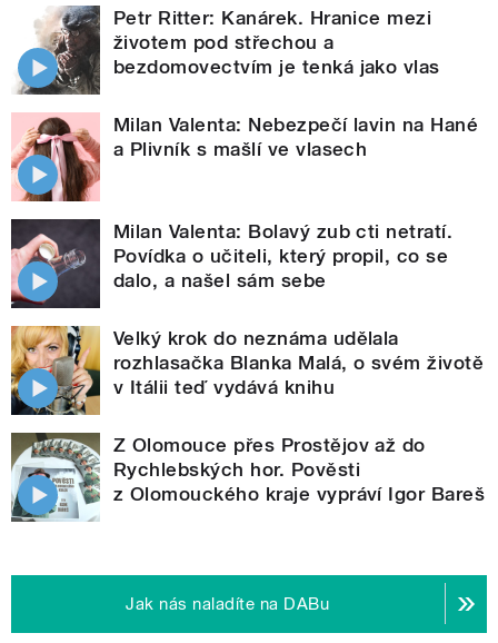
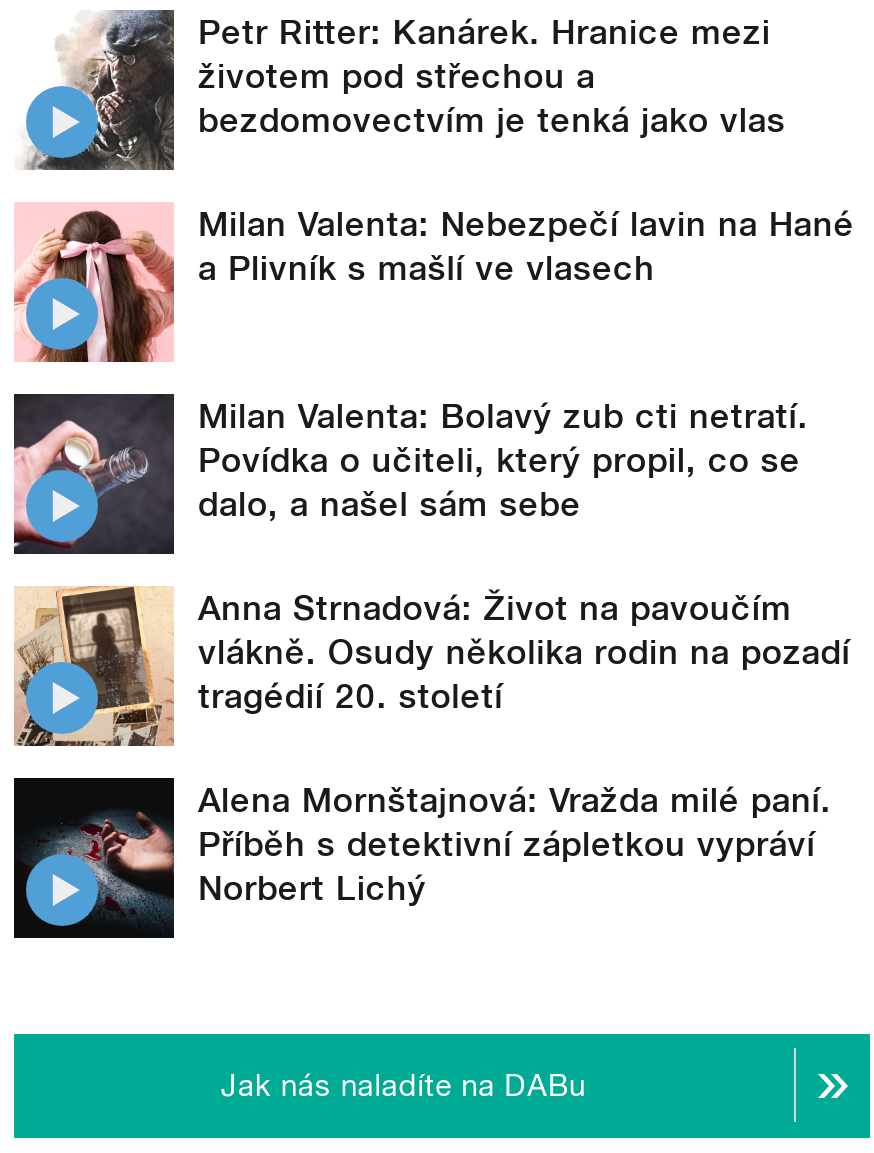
[10,325,484,416] [image] | Velký krok do neznáma udělala | rozhlasačka Blanka Malá, o svém životě | v Itálii teď vydává knihu -> [14,586,850,748] [image] | Anna Strnadová: Život na pavoučím | vlákně. Osudy několika rodin na pozadí | tragédií 20. století
[10,433,485,522] [image] | Z Olomouce přes Prostějov až do | Rychlebských hor. Pověsti | z Olomouckého kraje vypráví Igor Bareš -> [12,780,832,940] [image] | Alena Mornštajnová: Vražda milé paní. | Příběh s detektivní zápletkou vypráví | Norbert Lichý

